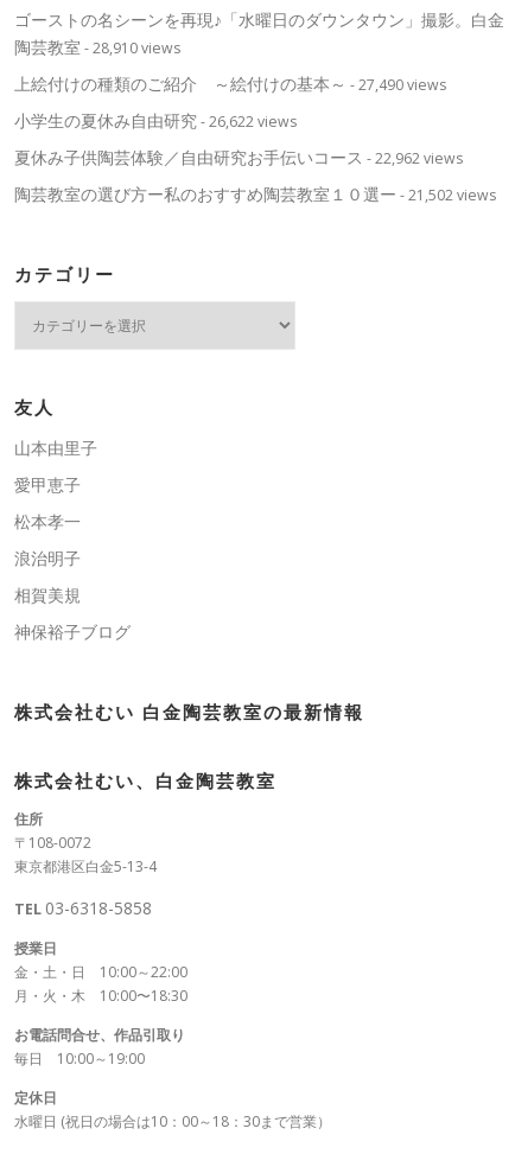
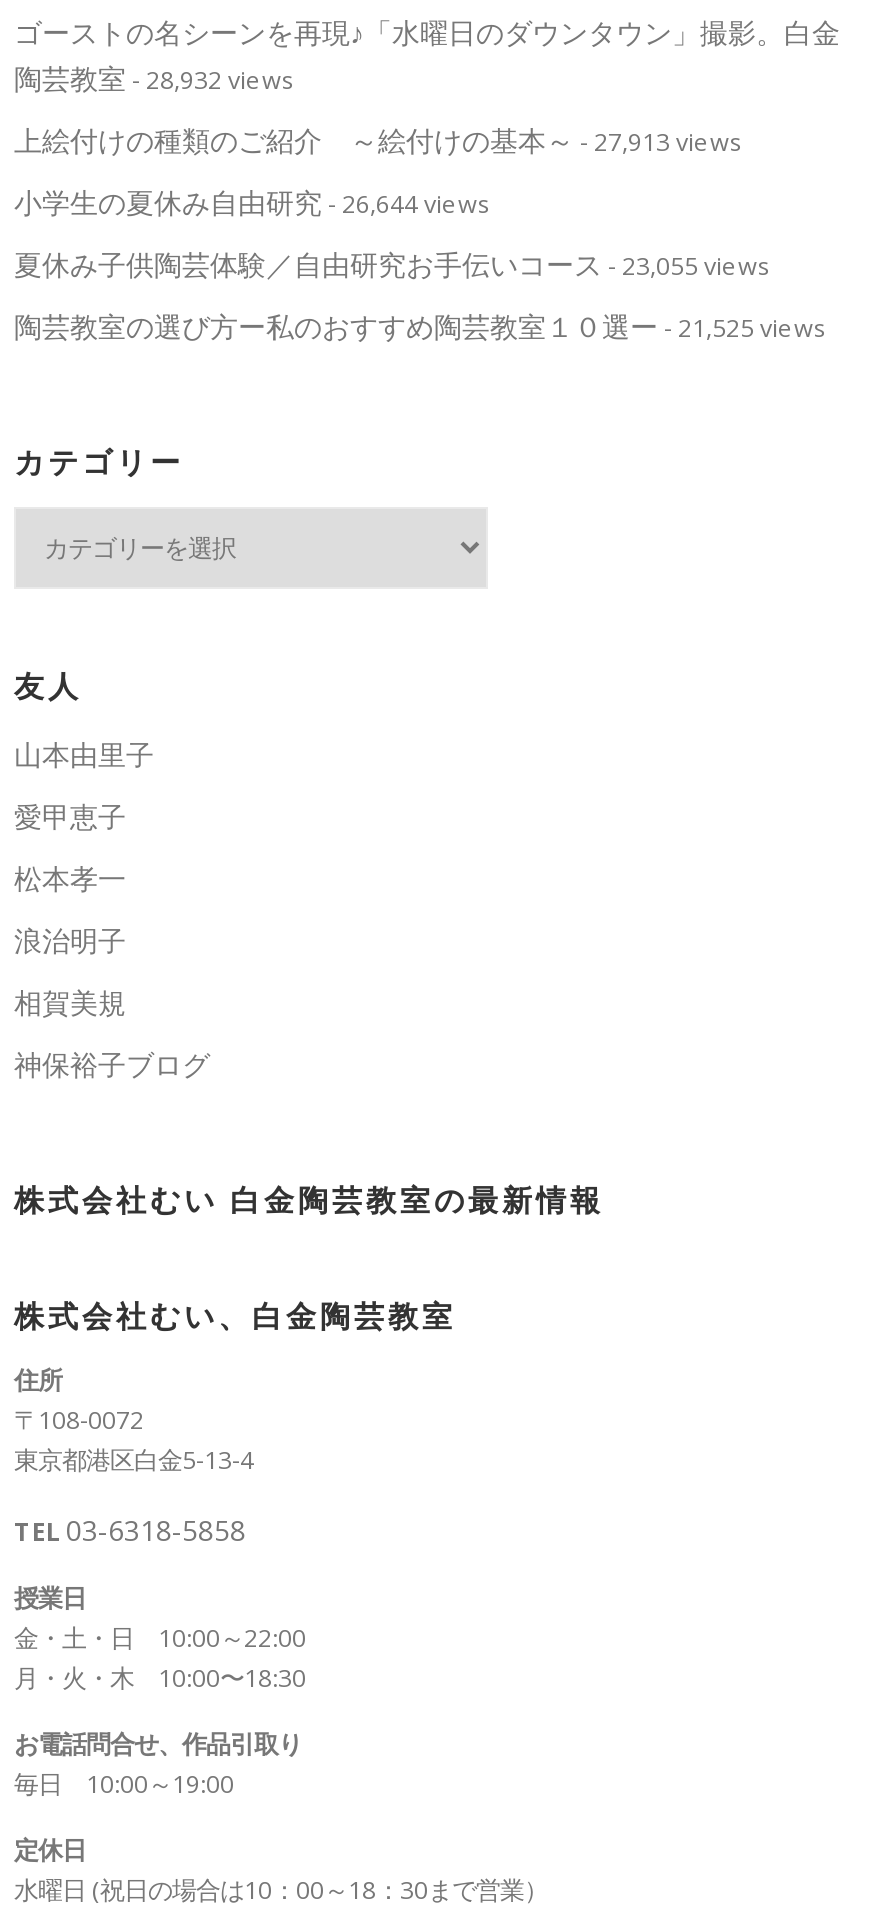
[14,35,180,58] 陶芸教室- 28,910 views -> [14,59,294,97] 陶芸教室- 28,932 views
[14,72,446,95] 上絵付けの種類のご紹介 ～絵付けの基本～- 27,490 views -> [14,121,742,159] 上絵付けの種類のご紹介 ～絵付けの基本～- 27,913 views
[14,109,297,132] 小学生の夏休み自由研究- 26,622 views -> [14,183,490,221] 小学生の夏休み自由研究- 26,644 views
[14,146,463,168] 夏休み子供陶芸体験／自由研究お手伝いコース- 22,962 views -> [14,245,770,283] 夏休み子供陶芸体験／自由研究お手伝いコース- 23,055 views
[14,183,496,205] 陶芸教室の選び方ー私のおすすめ陶芸教室１０選ー- 21,502 views -> [14,307,826,345] 陶芸教室の選び方ー私のおすすめ陶芸教室１０選ー- 21,525 views

